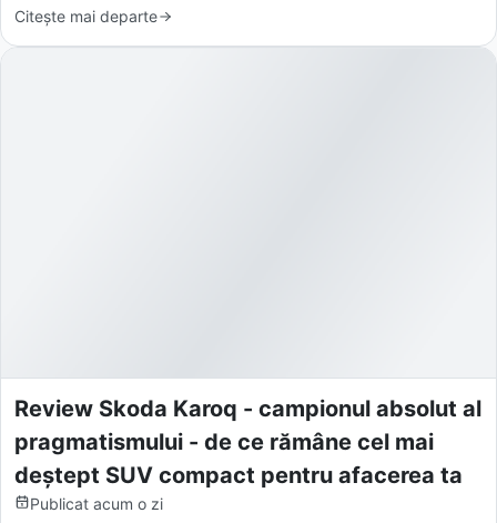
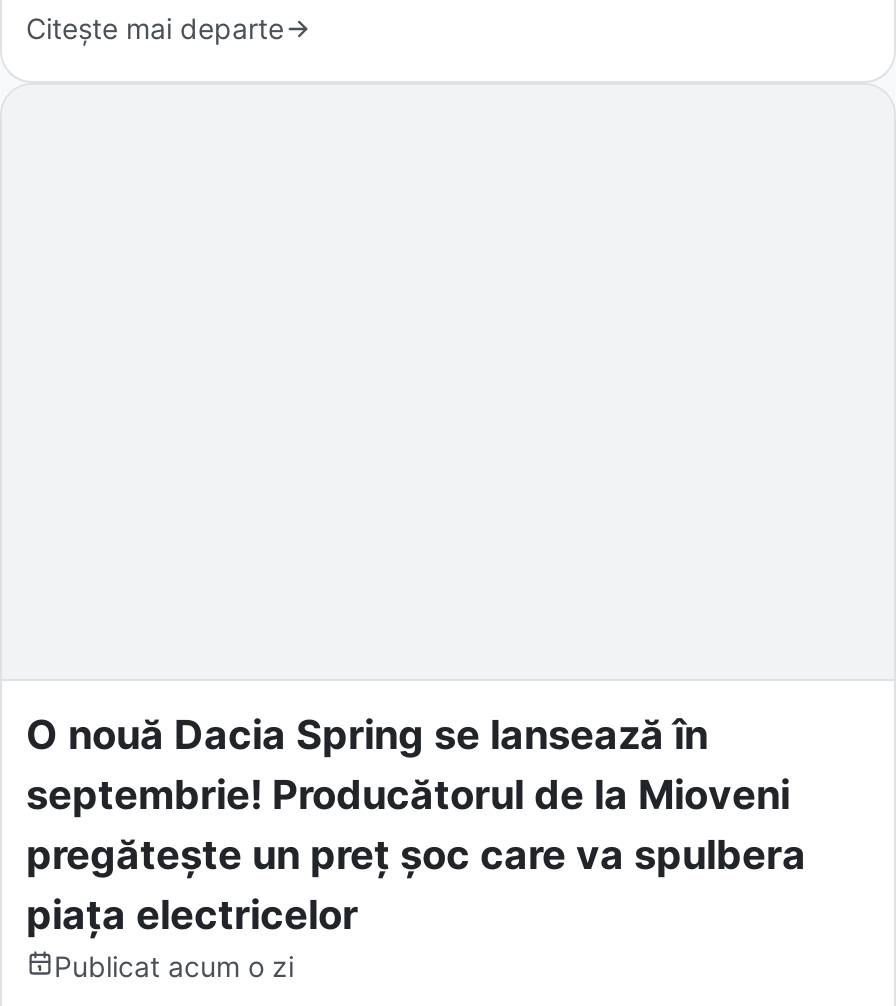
[14,395,481,489] Review Skoda Karoq - campionul absolut al | pragmatismului - de ce rămâne cel mai | deștept SUV compact pentru afacerea ta -> [26,711,806,939] O nouă Dacia Spring se lansează în | septembrie! Producătorul de la Mioveni | pregătește un preț șoc care va spulbera | piața electricelor

